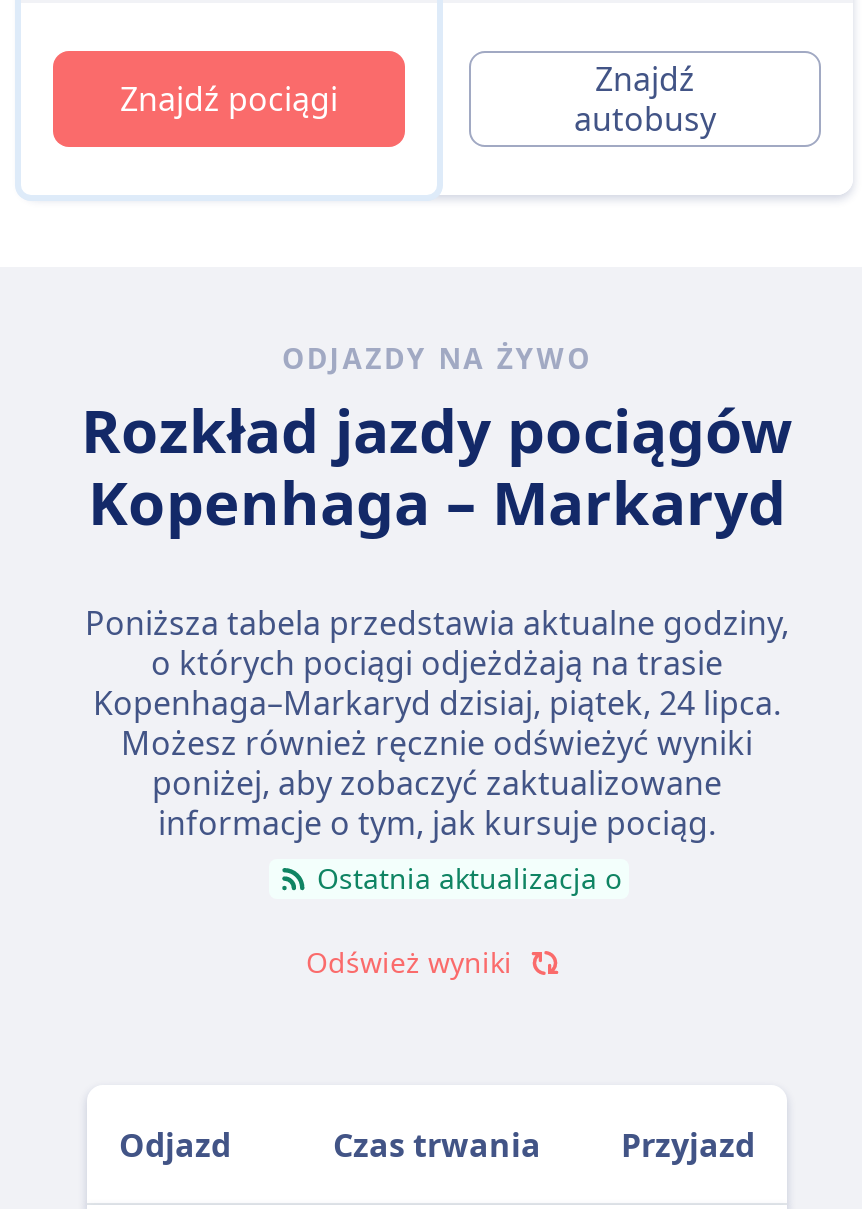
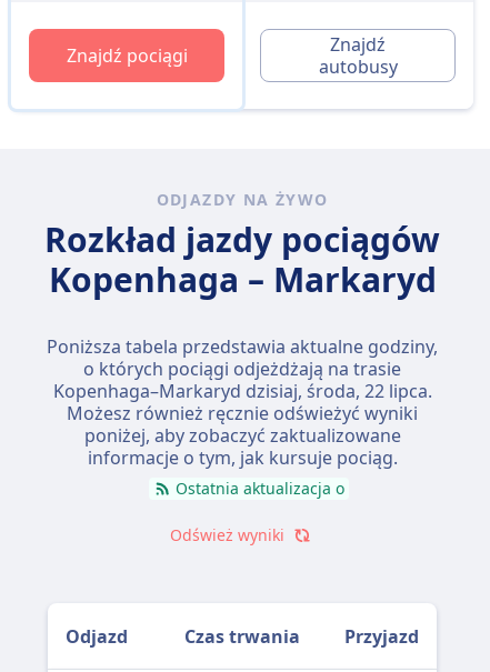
[93,681,781,725] Kopenhaga–Markaryd dzisiaj, piątek, 24 lipca. -> [53,379,432,403] Kopenhaga–Markaryd dzisiaj, środa, 22 lipca.

